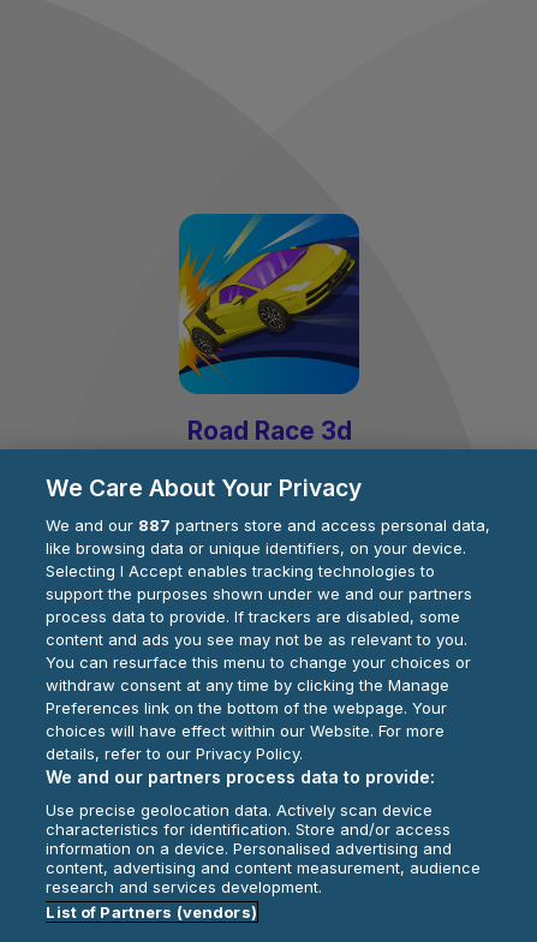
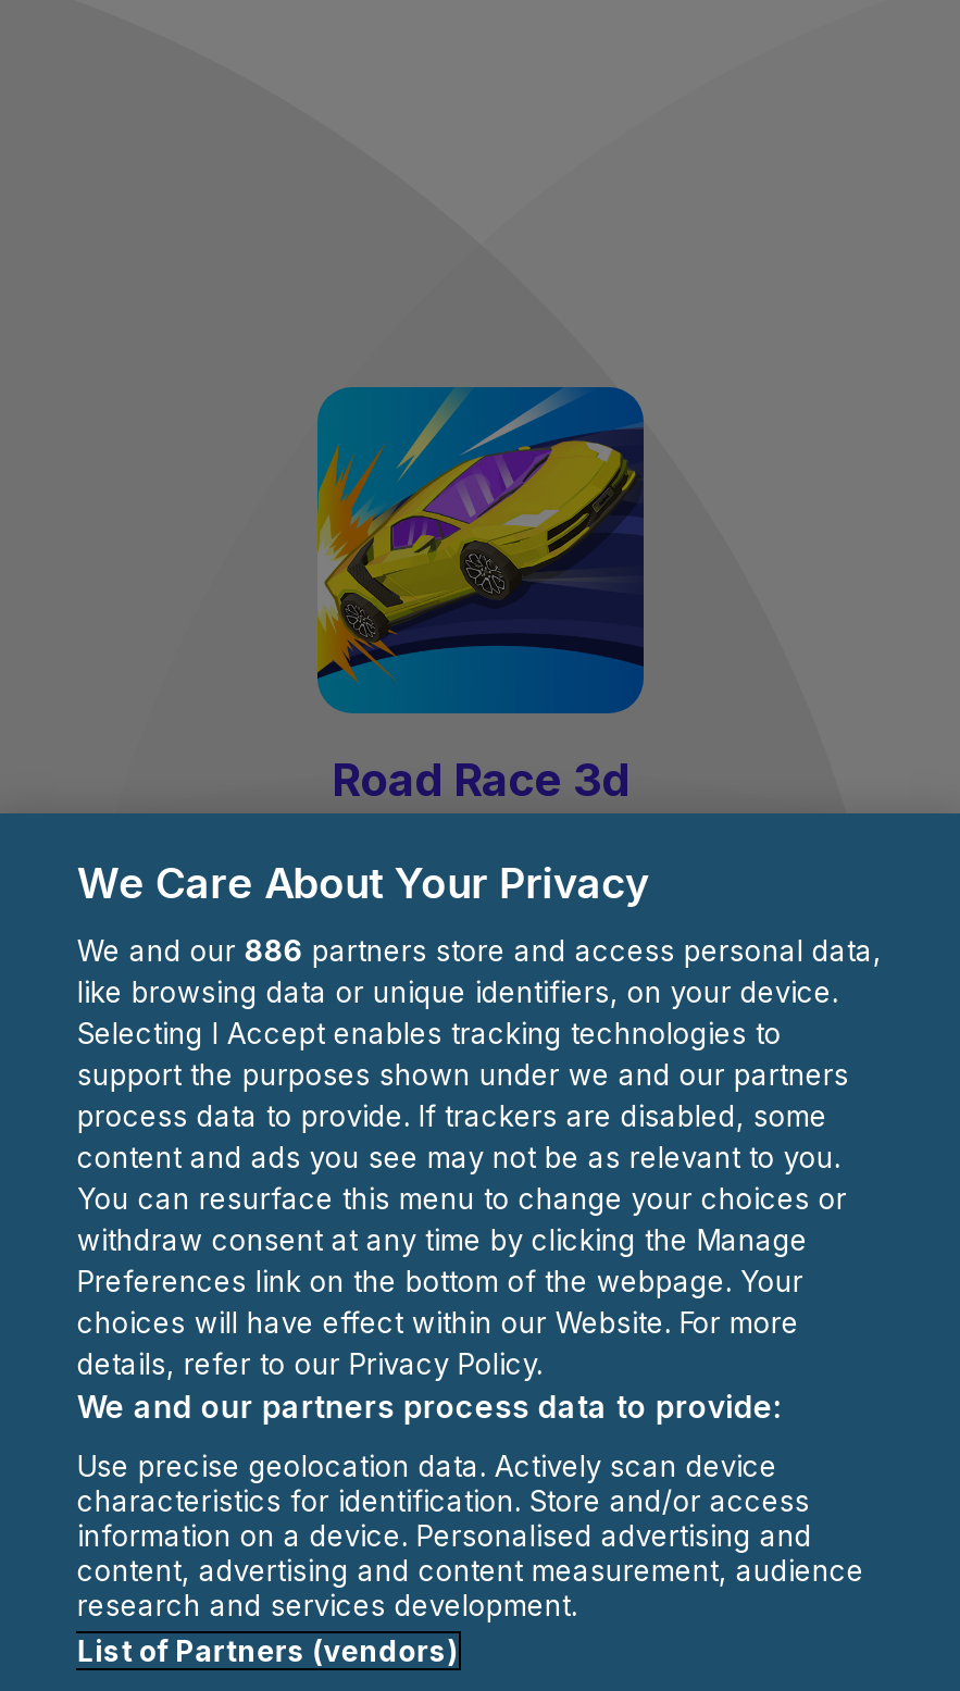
[46,515,491,535] We and our 887 partners store and access personal data, -> [77,933,882,968] We and our 886 partners store and access personal data,

